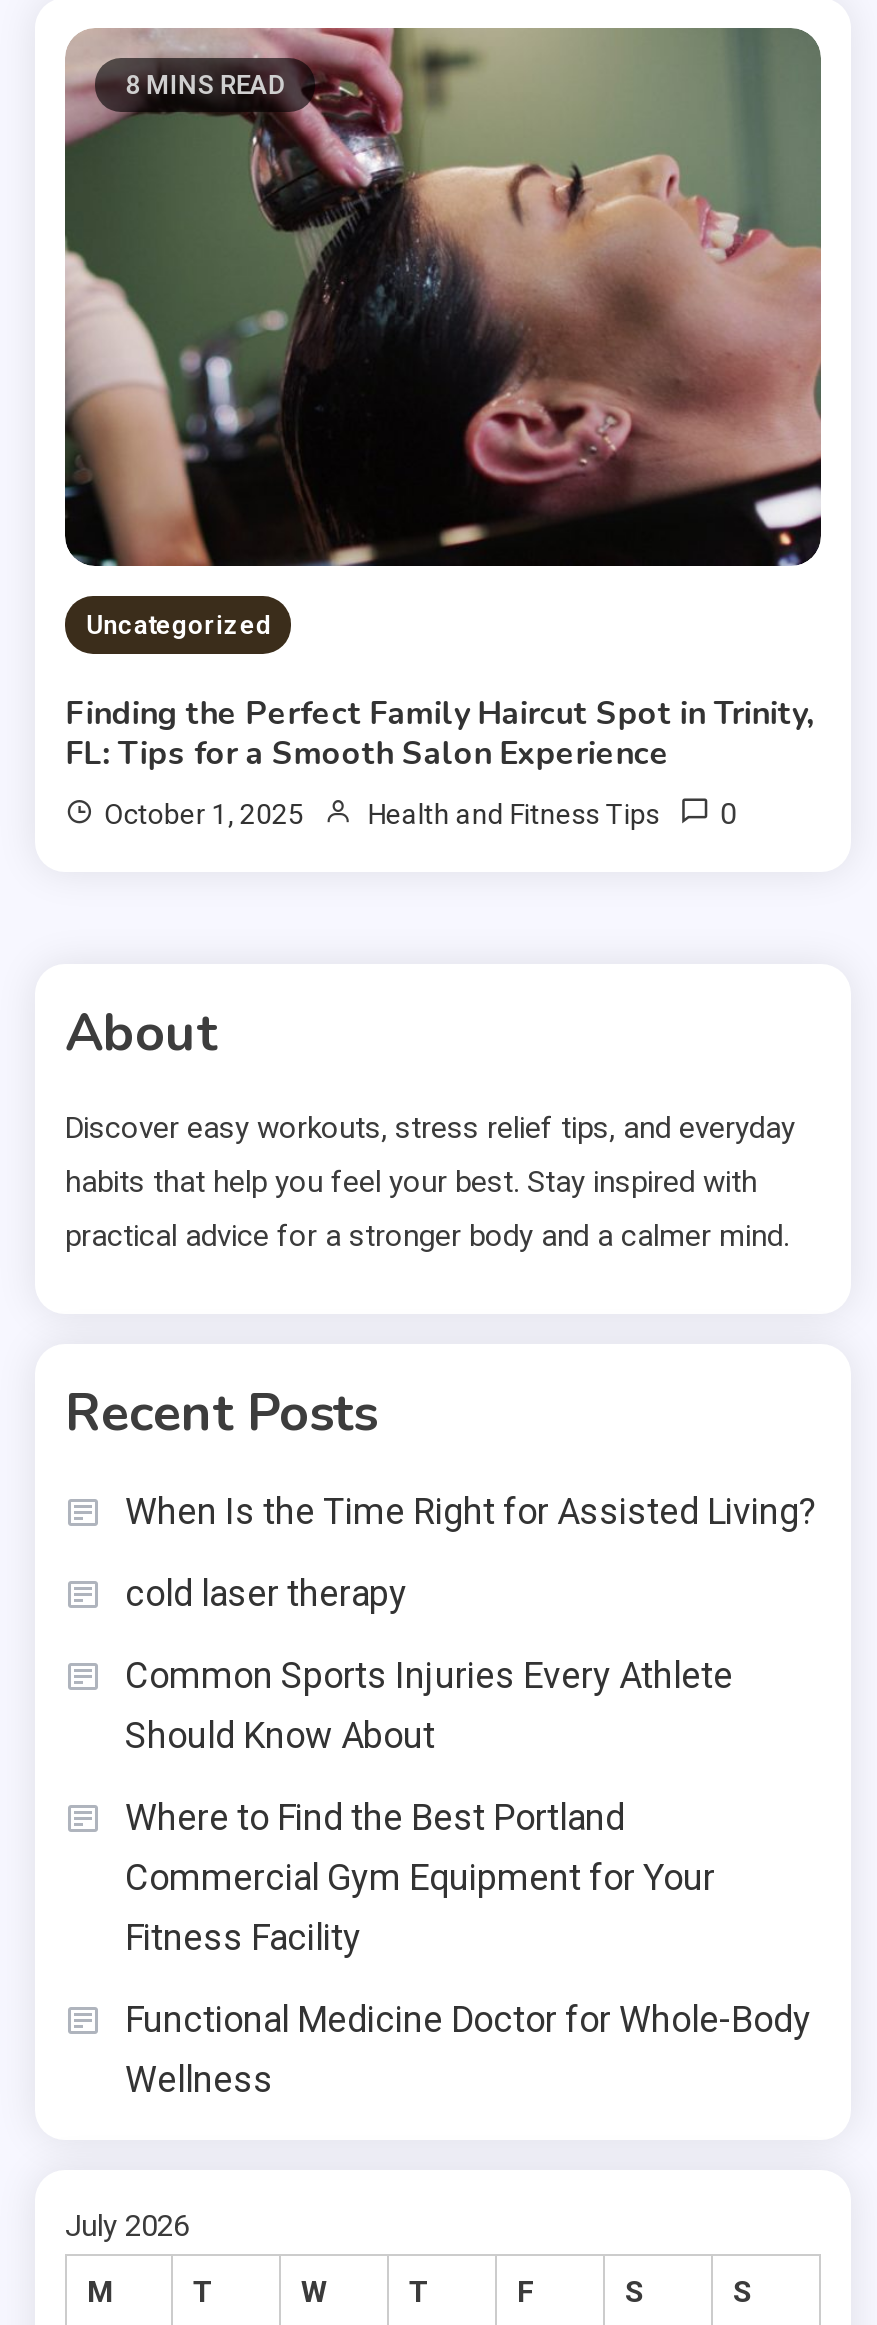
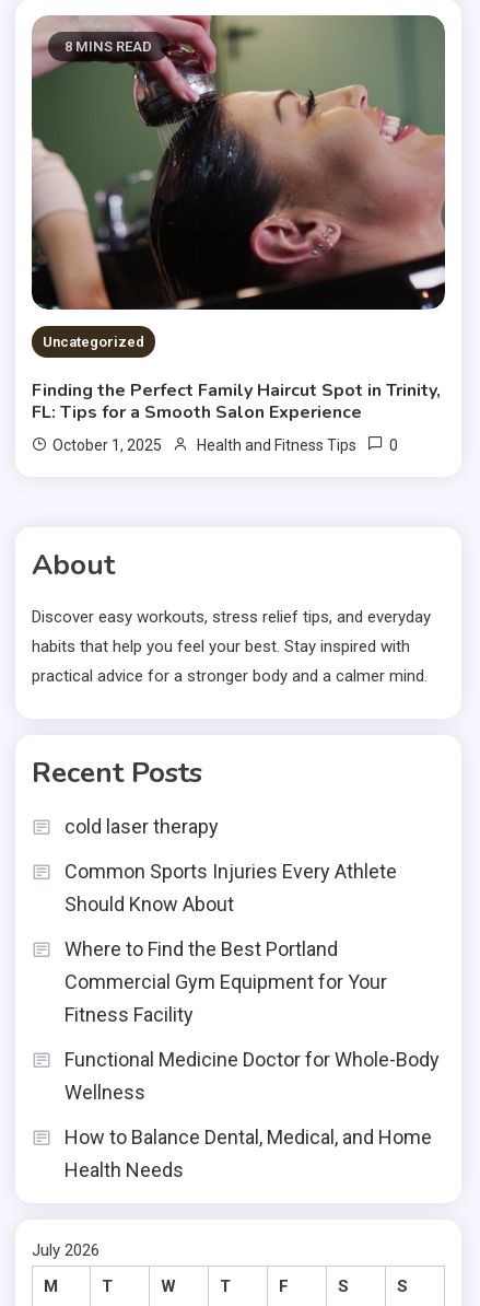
[125,1490,817,1532] When Is the Time Right for Assisted Living? -> none
moved [125,1572,811,2100] -> [65,815,440,1103]: cold laser therapy | Common Sports Injuries Every Athlete | Should Know About | Where to Find the Best Portland | Commercial Gym Equipment for Your | Fitness Facility | Functional Medicine Doctor for Whole-Body | Wellness
none -> [65,1125,432,1181] How to Balance Dental, Medical, and Home | Health Needs

